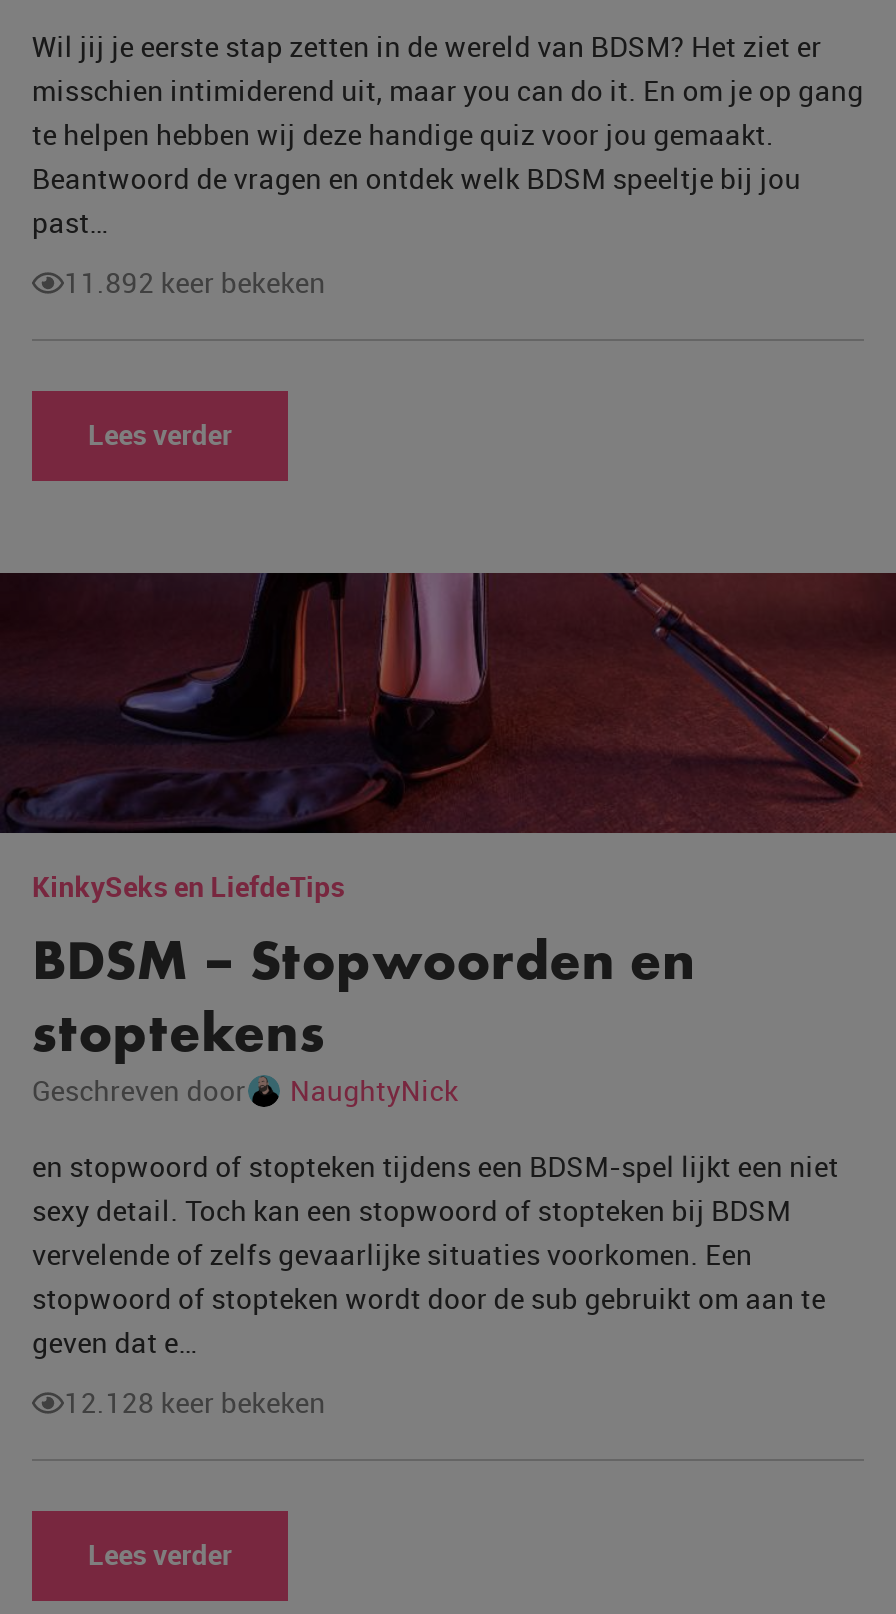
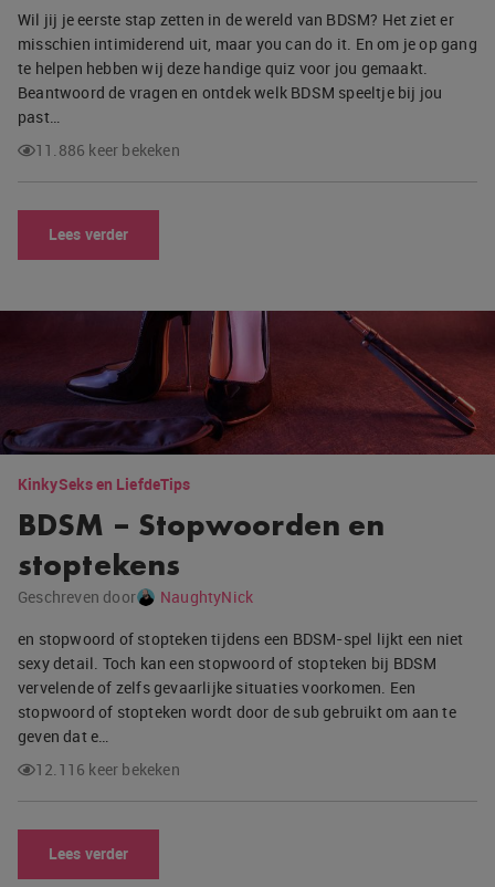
[64,263,326,301] 11.892 keer bekeken -> [35,139,180,160] 11.886 keer bekeken
[64,1383,326,1421] 12.128 keer bekeken -> [35,759,180,780] 12.116 keer bekeken

